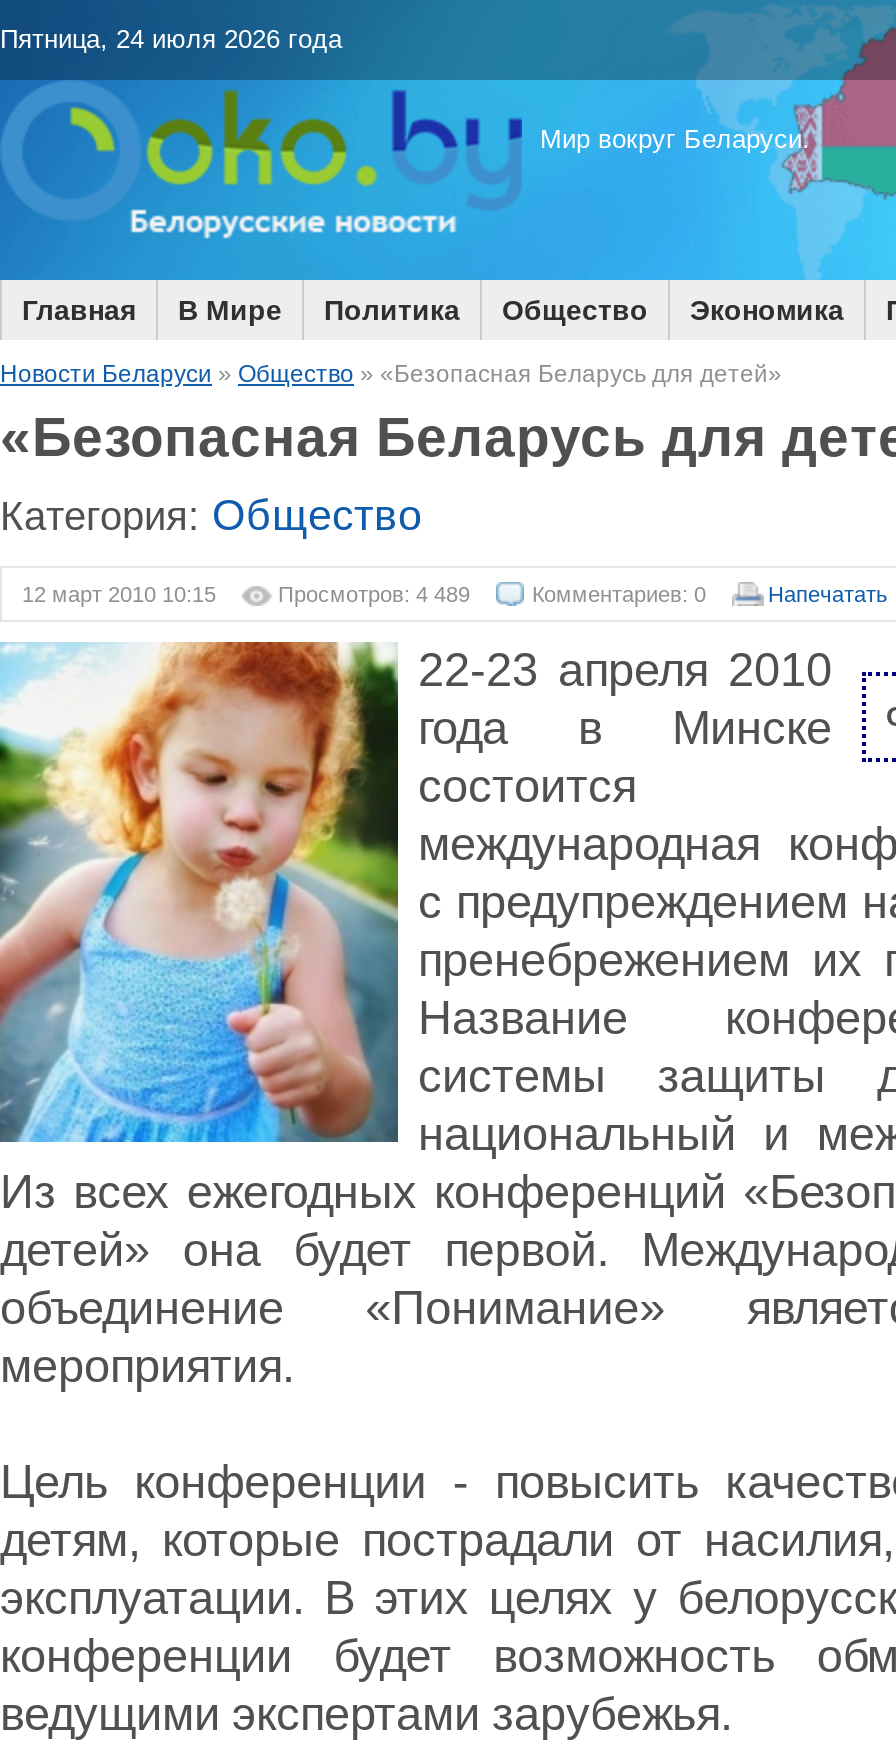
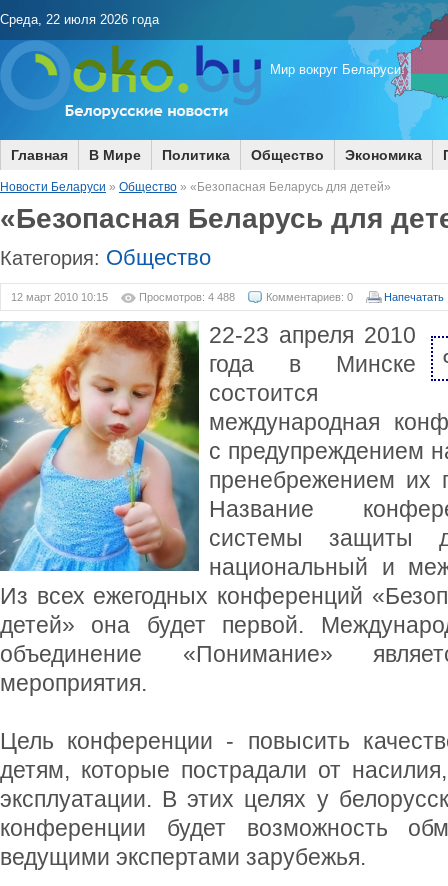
[0,24,342,54] Пятница, 24 июля 2026 года -> [0,12,159,27] Среда, 22 июля 2026 года
[278,582,470,606] Просмотров: 4 489 -> [139,291,235,303] Просмотров: 4 488

